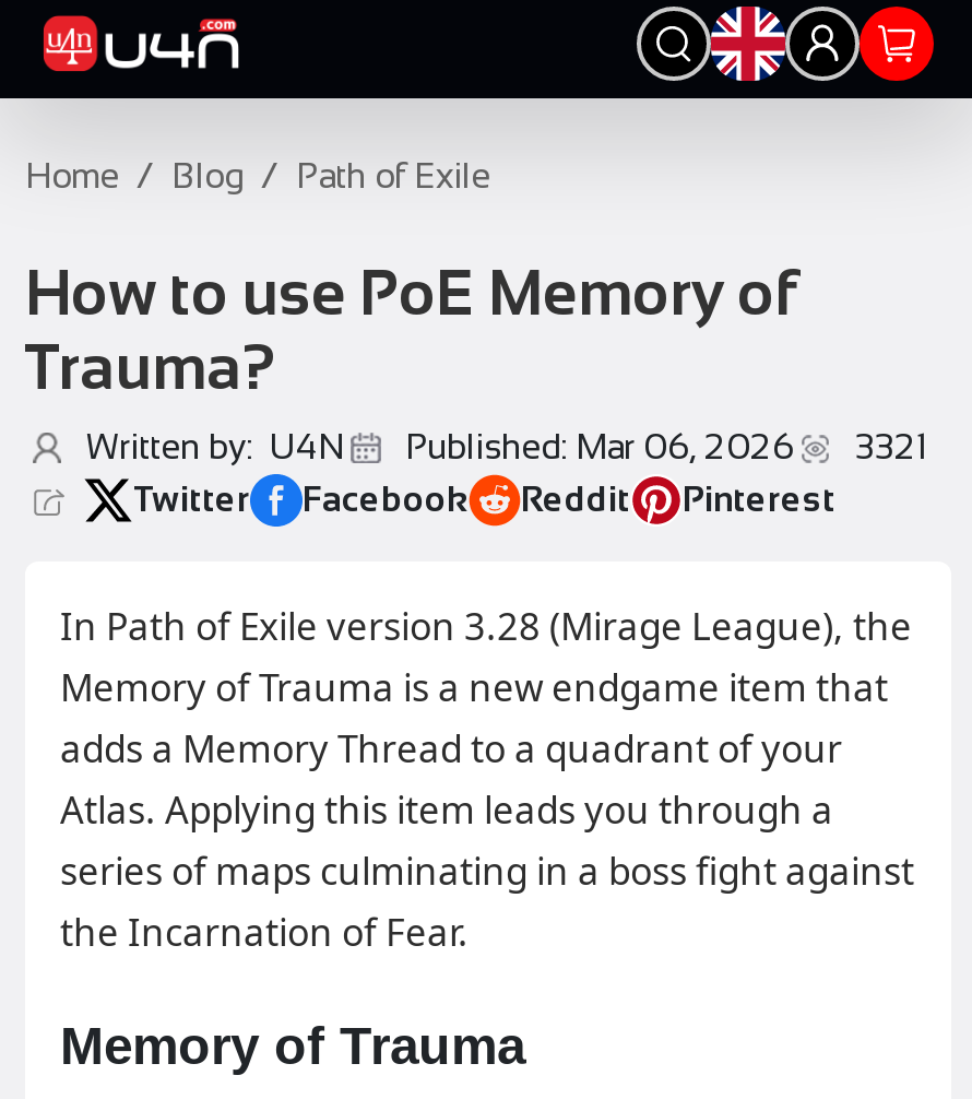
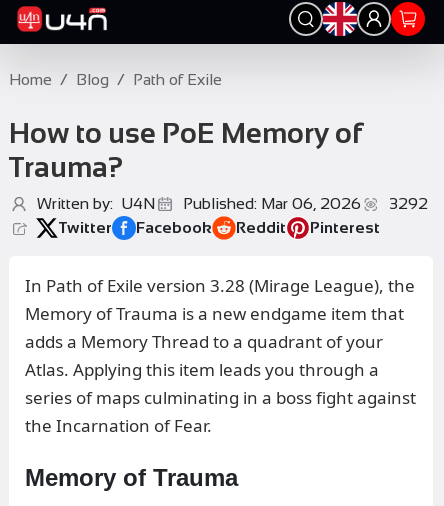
[86,428,927,465] Written by: U4N Published: Mar 06, 2026 3321 -> [37,195,428,212] Written by: U4N Published: Mar 06, 2026 3292

